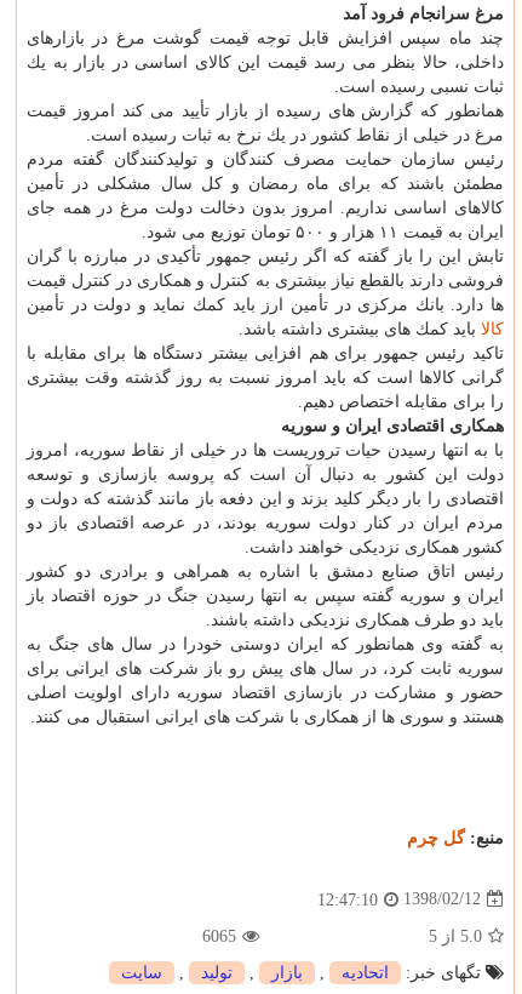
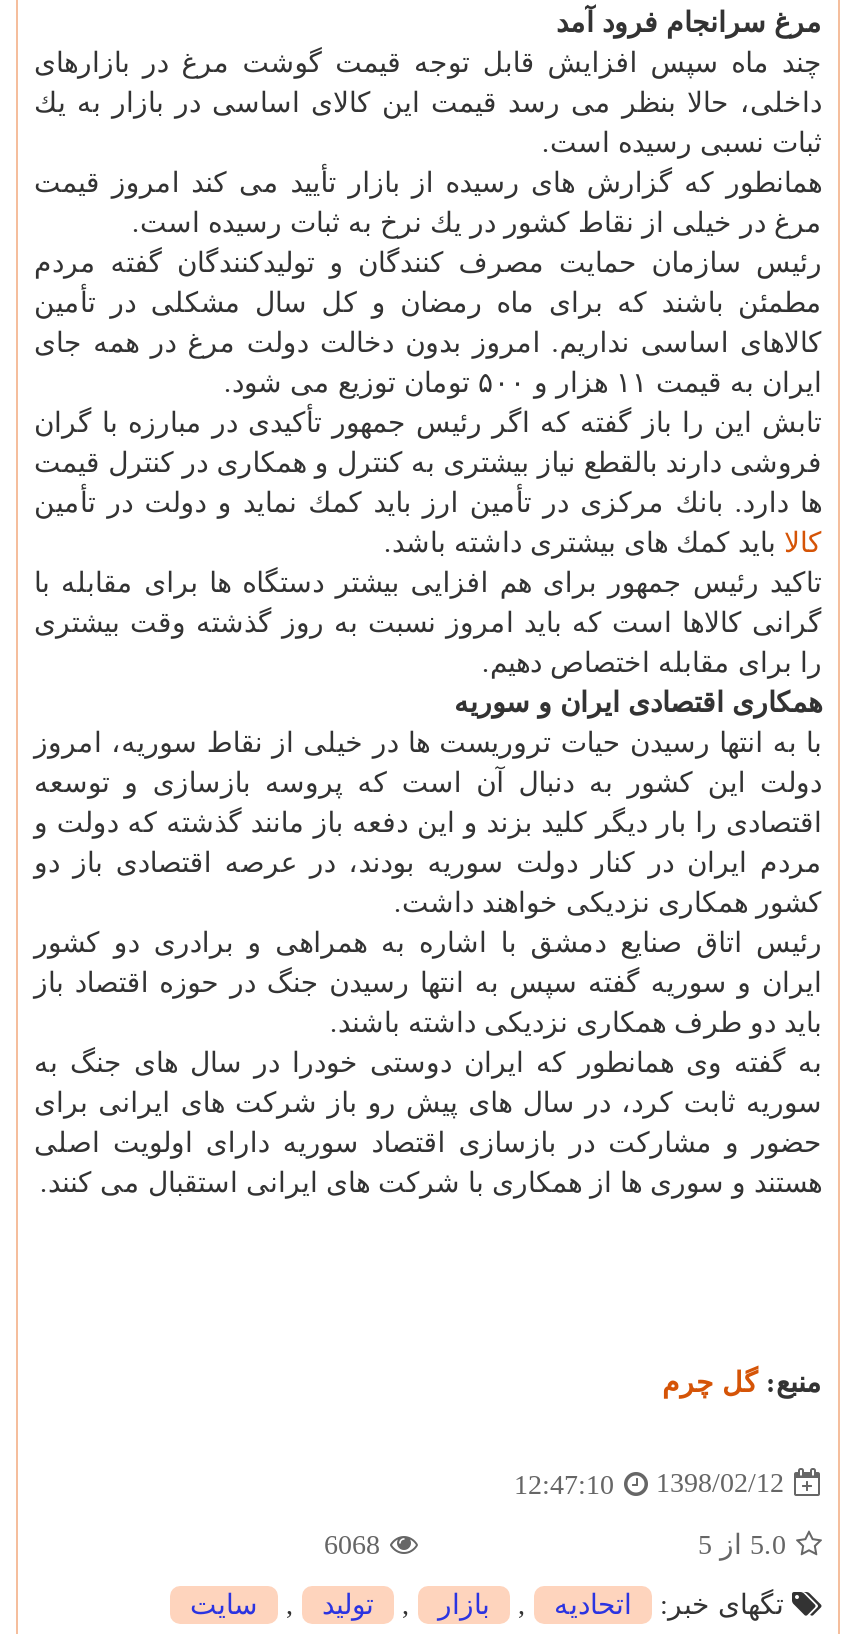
[202,927,236,946] 6065 -> [324,1530,380,1560] 6068

